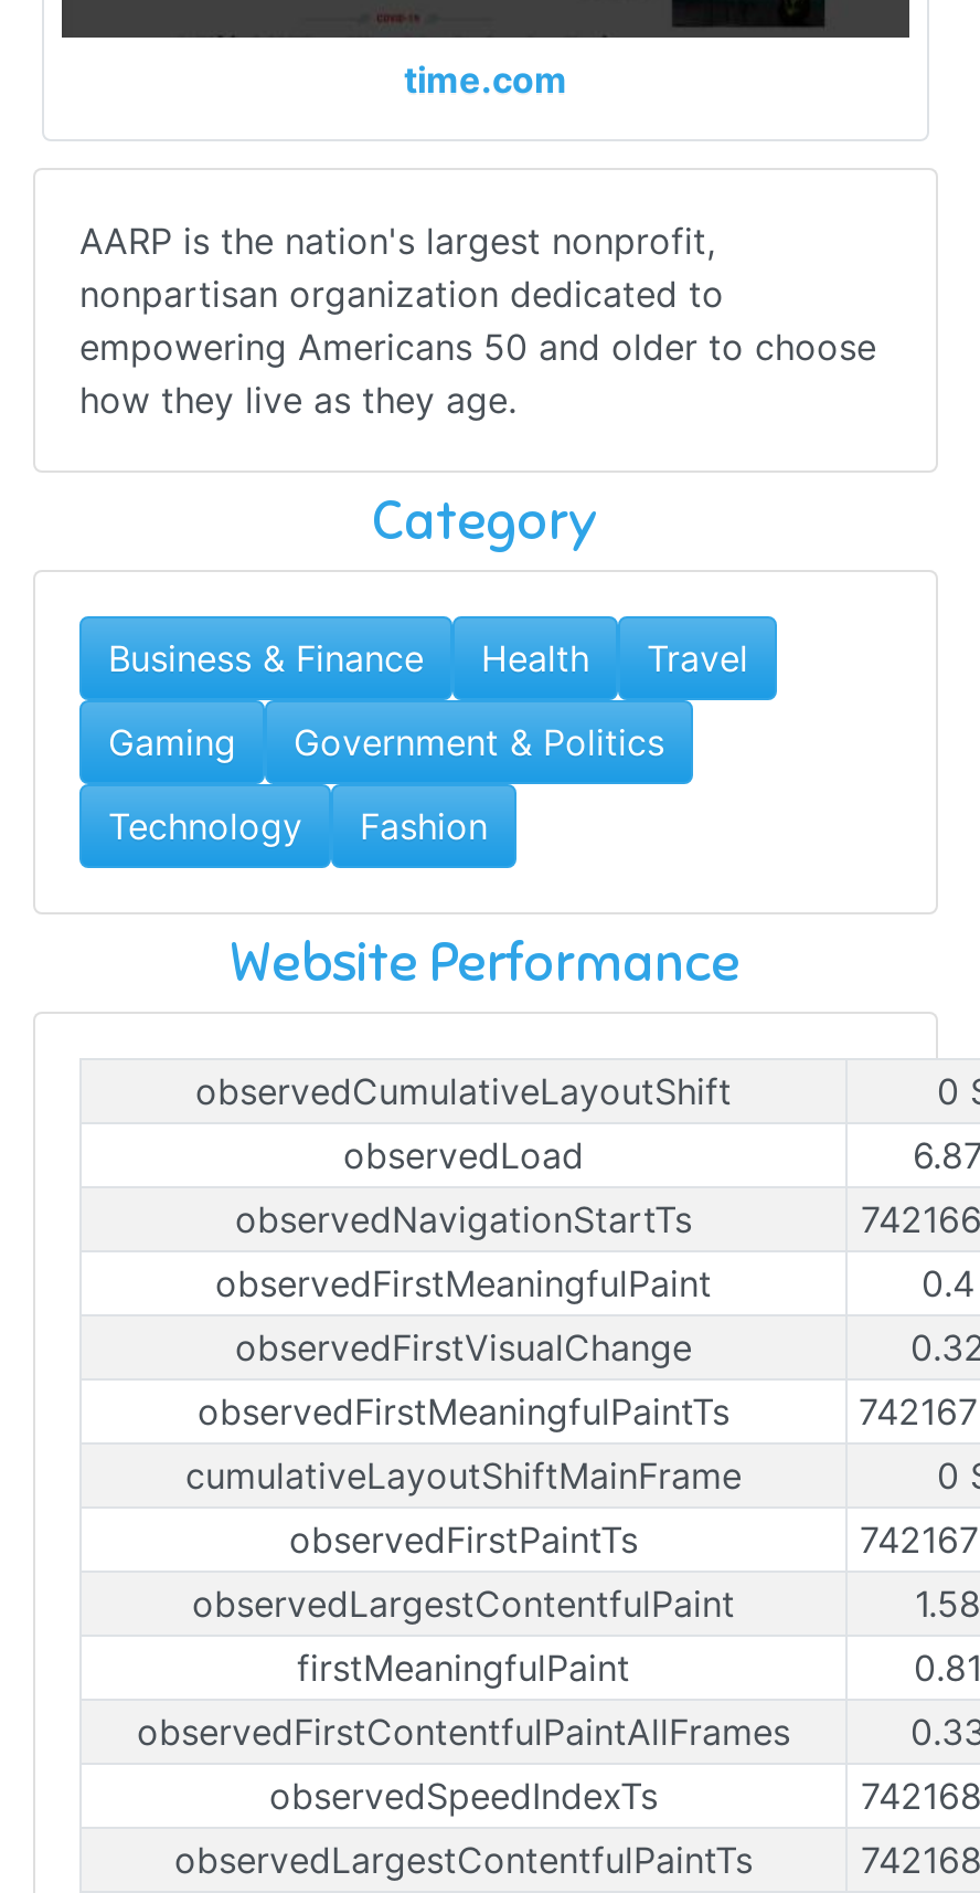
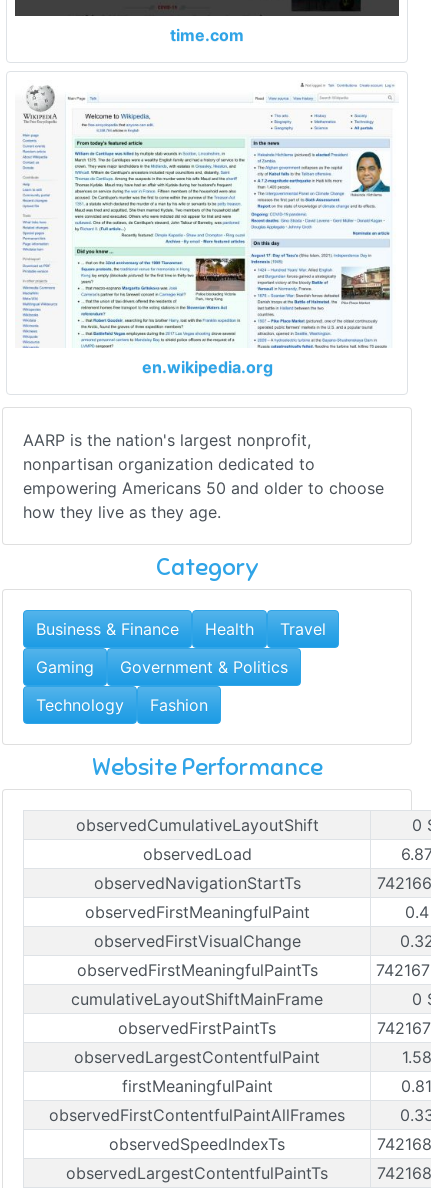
none -> [22,82,395,377] [image] | en.wikipedia.org

